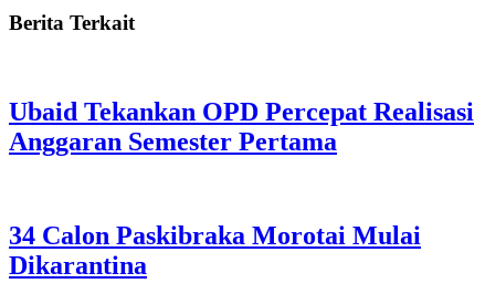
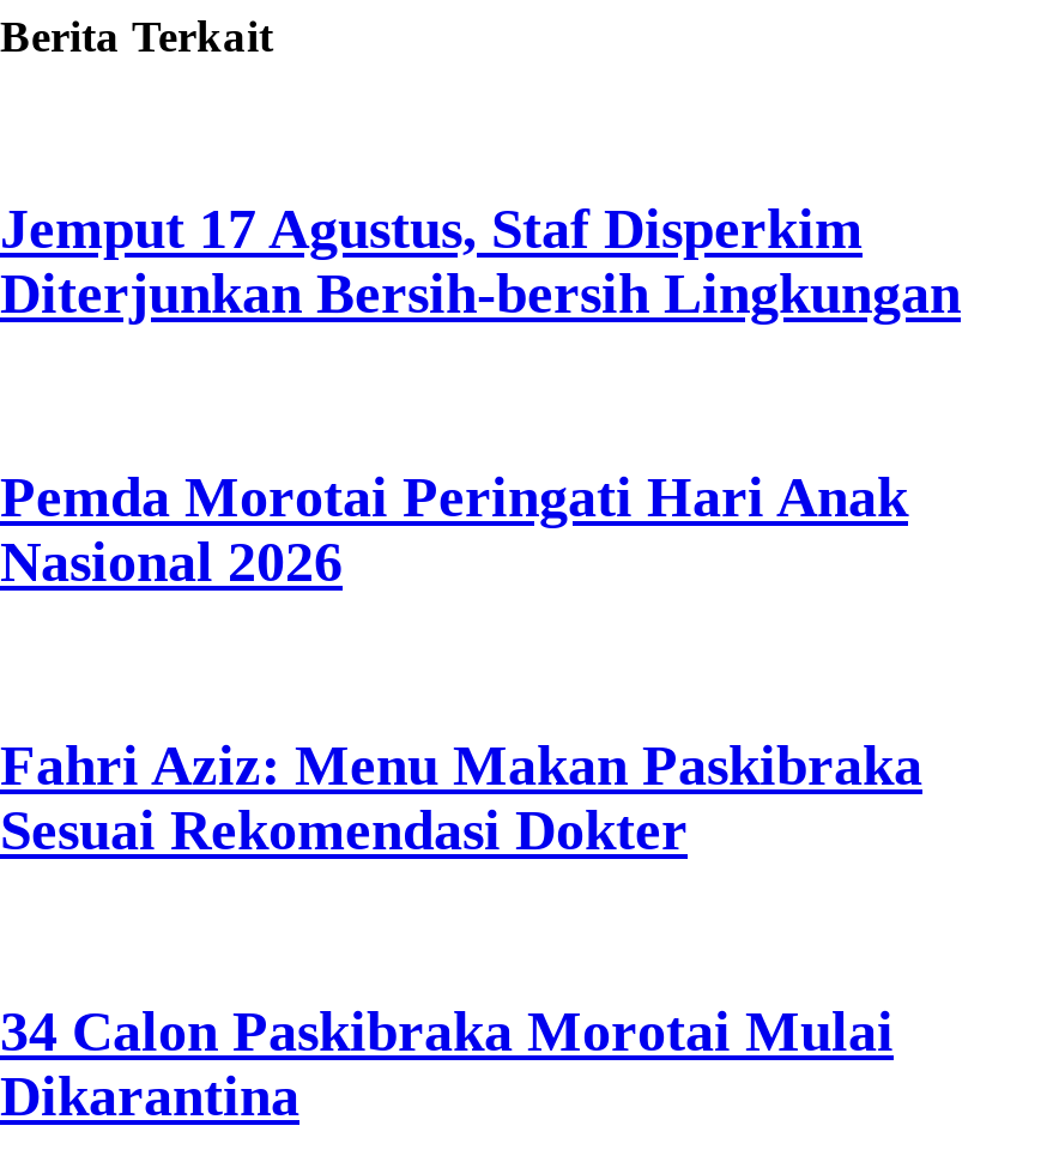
[9,98,474,156] Ubaid Tekankan OPD Percepat Realisasi | Anggaran Semester Pertama -> [0,198,961,860] Jemput 17 Agustus, Staf Disperkim | Diterjunkan Bersih-bersih Lingkungan | Pemda Morotai Peringati Hari Anak | Nasional 2026 | Fahri Aziz: Menu Makan Paskibraka | Sesuai Rekomendasi Dokter

